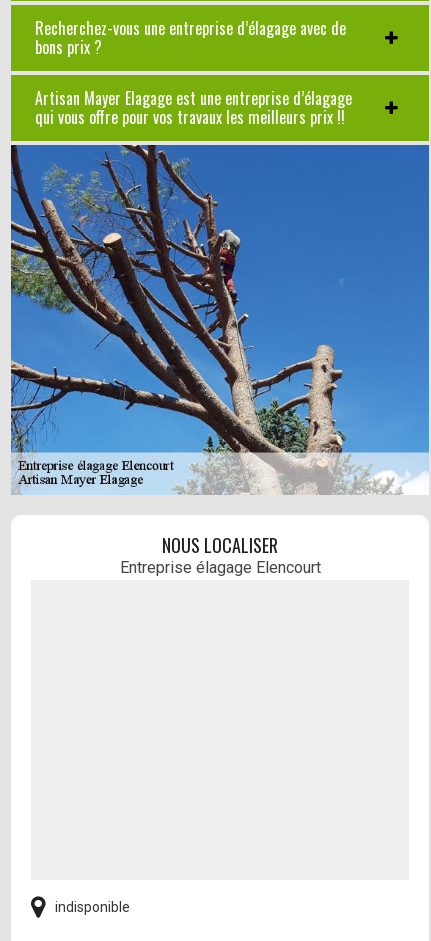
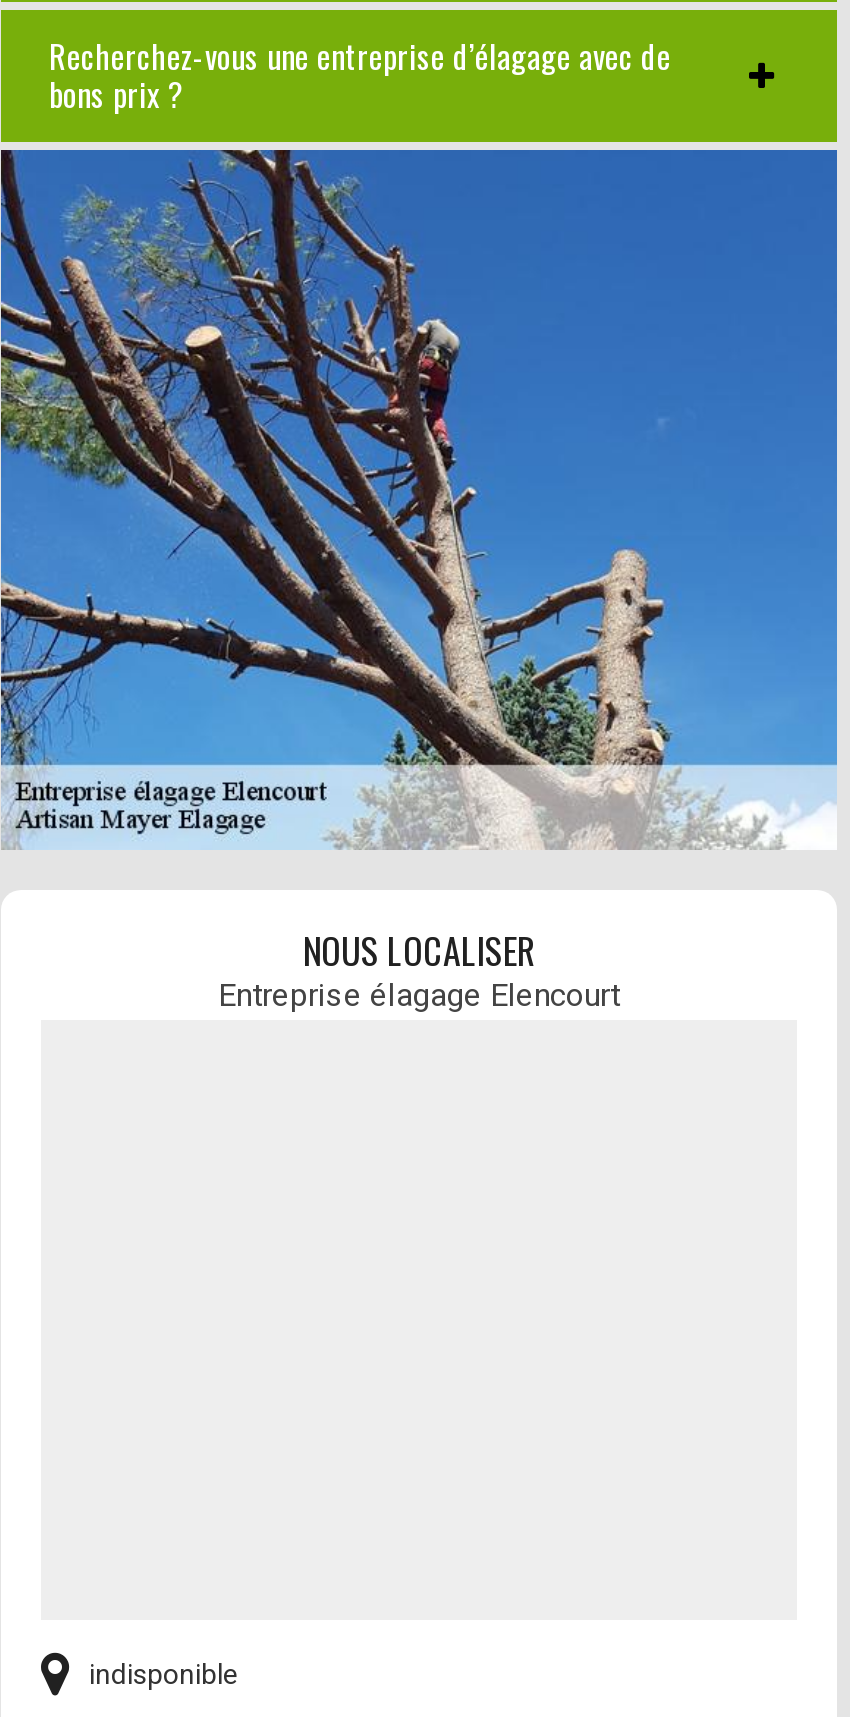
[35,86,352,129] Artisan Mayer Elagage est une entreprise d’élagage | qui vous offre pour vos travaux les meilleurs prix !! -> none

